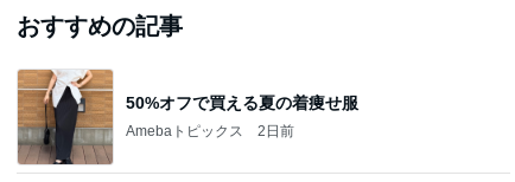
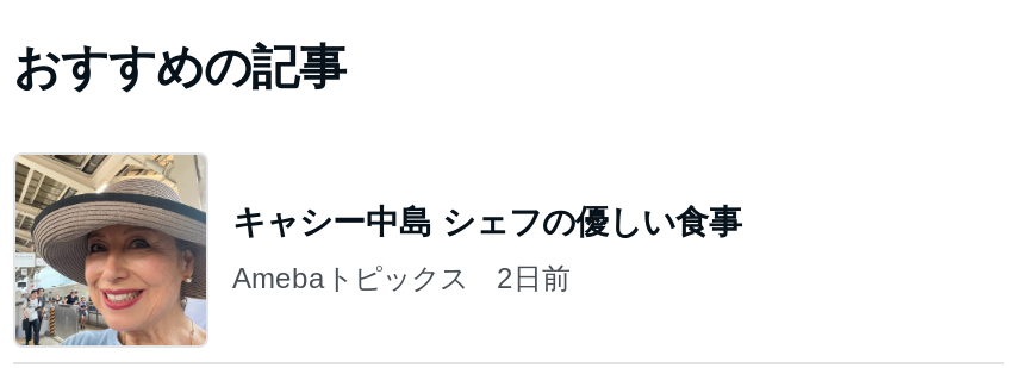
[17,69,358,165] [image] | 50%オフで買える夏の着痩せ服 -> [13,152,742,348] [image] | キャシー中島 シェフの優しい食事

